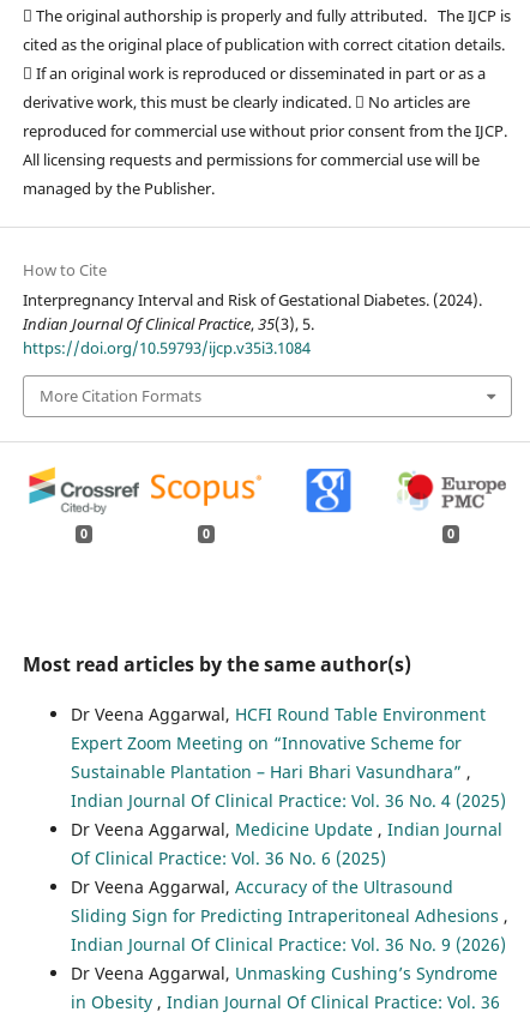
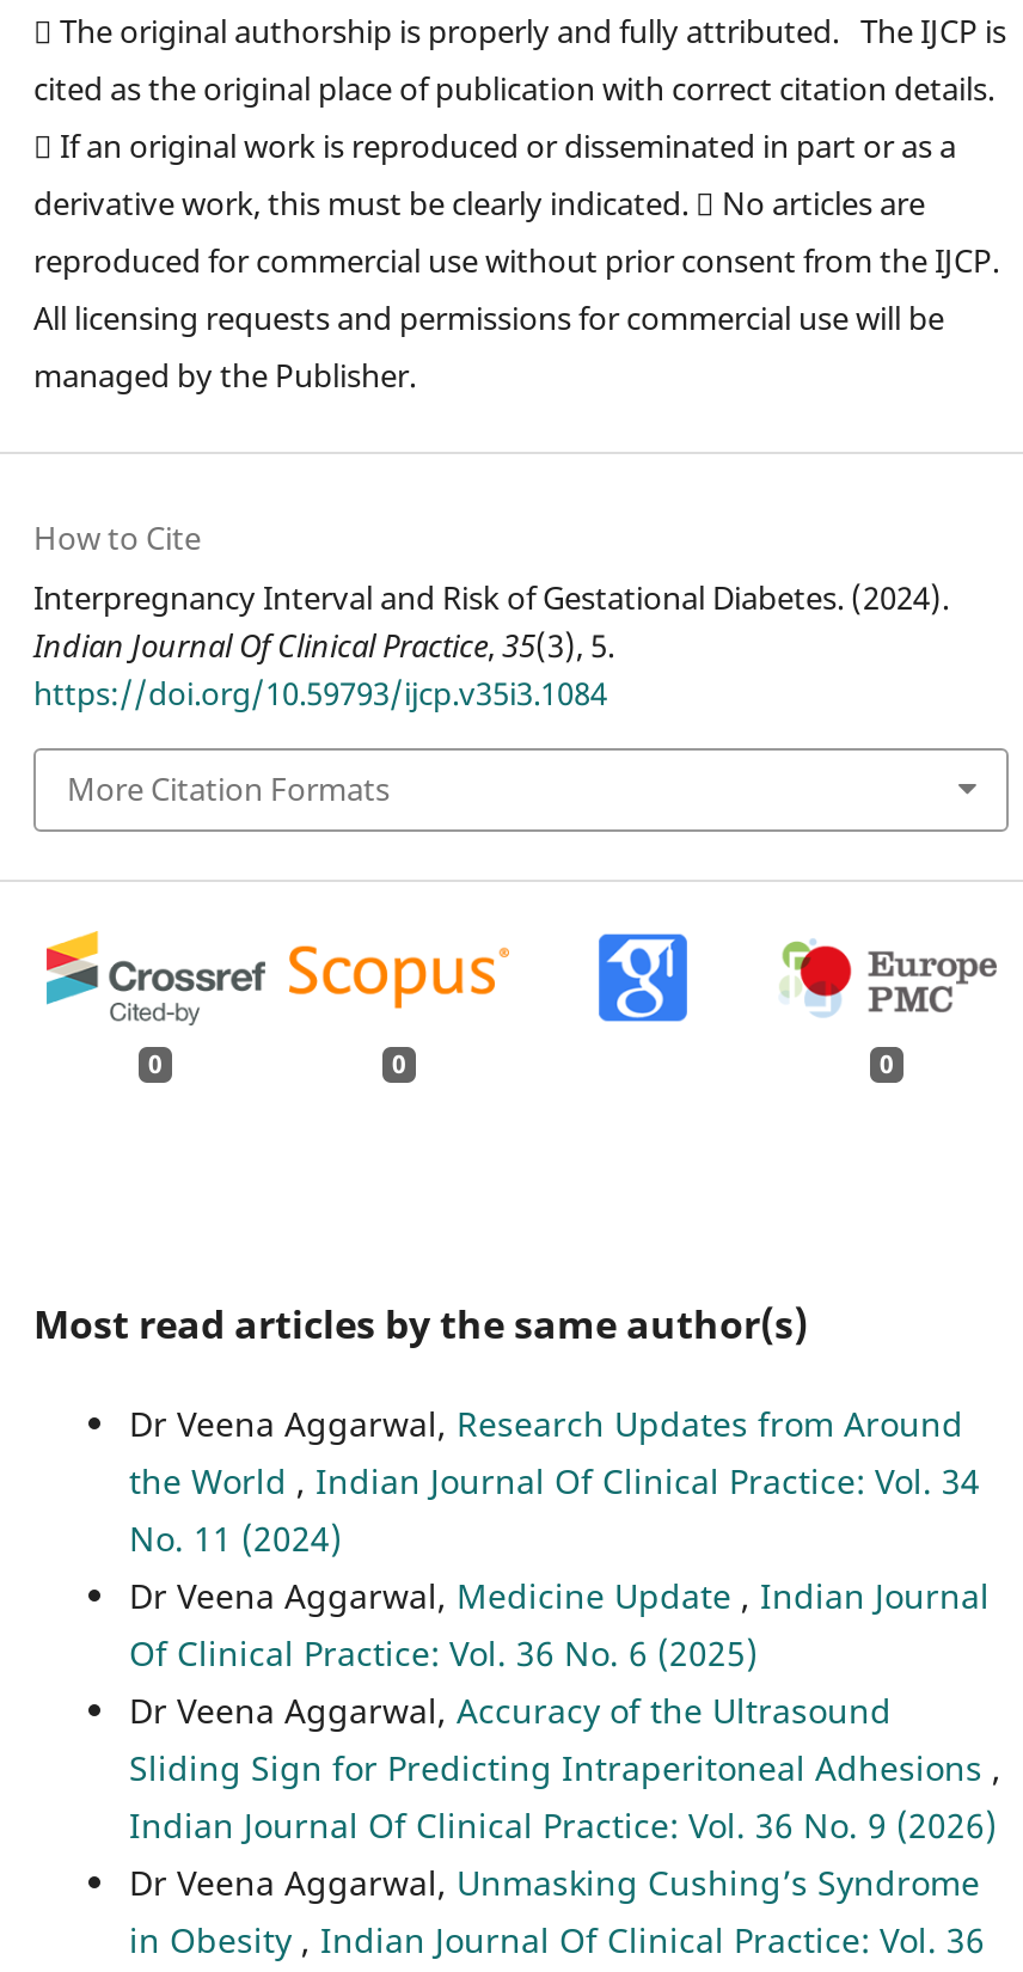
[71,703,506,812] Dr Veena Aggarwal, HCFI Round Table Environment | Expert Zoom Meeting on “Innovative Scheme for | Sustainable Plantation – Hari Bhari Vasundhara”, | Indian Journal Of Clinical Practice: Vol. 36 No. 4 (2025) -> [129,1401,980,1561] Dr Veena Aggarwal, Research Updates from Around | the World, Indian Journal Of Clinical Practice: Vol. 34 | No. 11 (2024)

